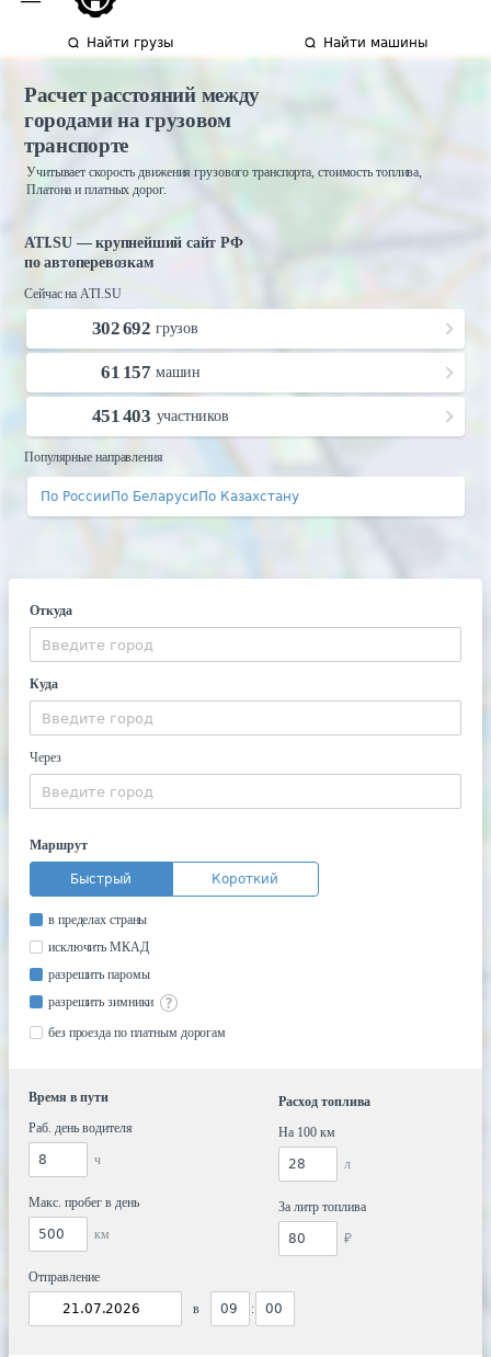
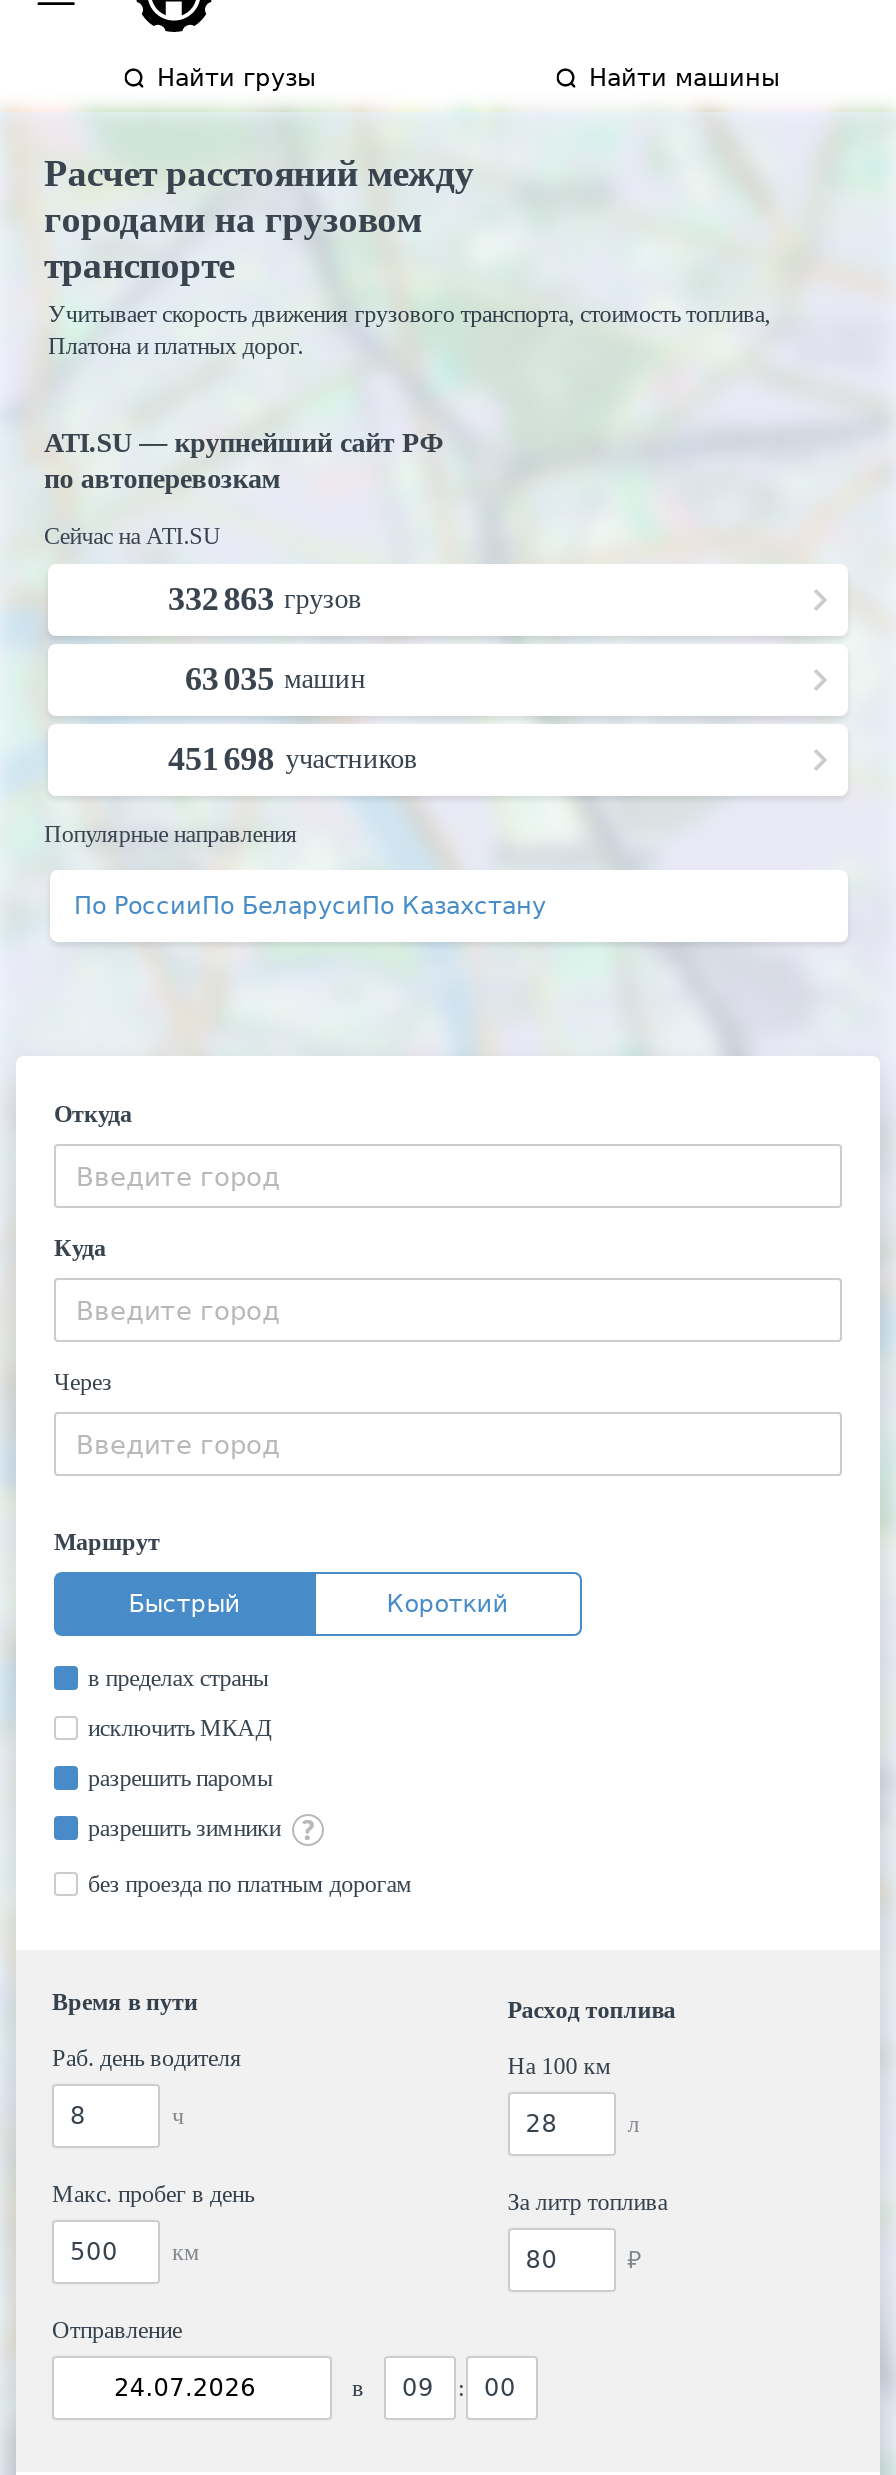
[92,318,198,339] 302 692 грузов -> [168,580,362,618] 332 863 грузов
[101,362,201,383] 61 157 машин -> [185,660,366,698] 63 035 машин
[92,406,229,426] 451 403 участников -> [168,740,417,778] 451 698 участников

